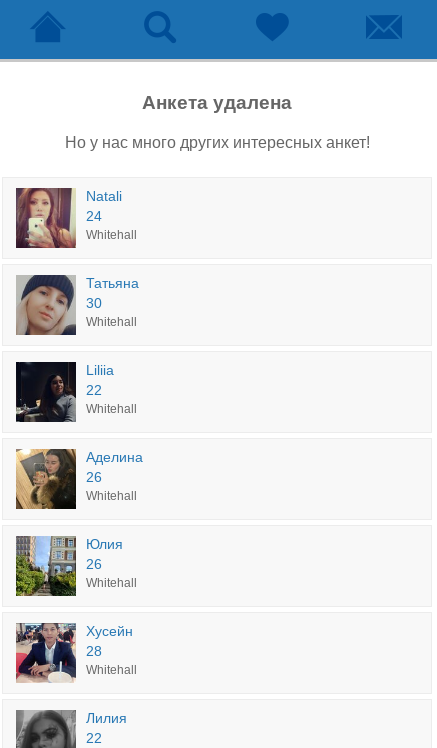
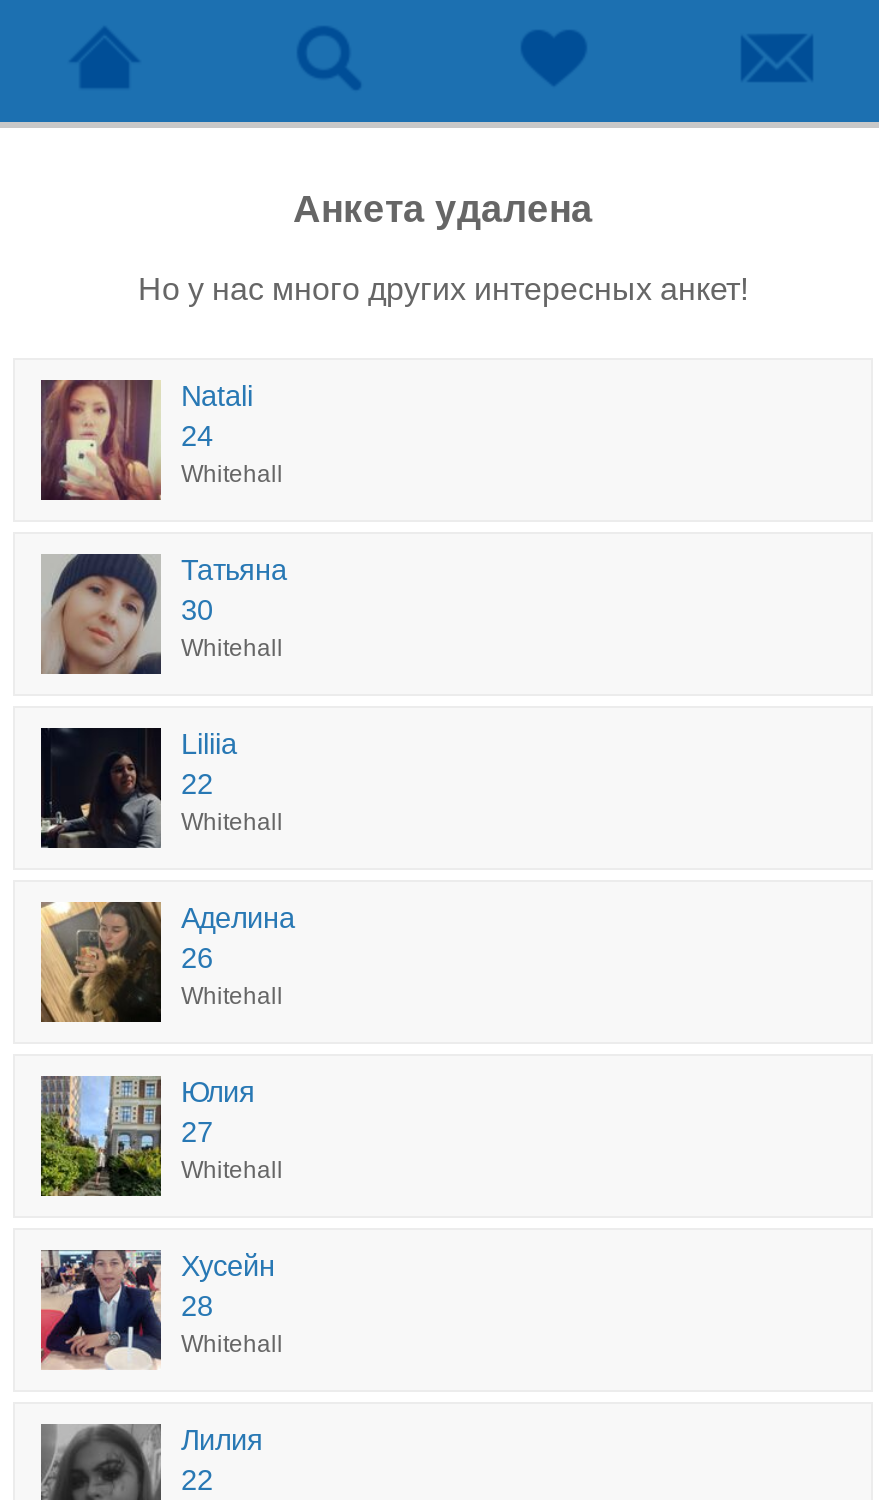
[86,556,102,572] 26 -> [181,1116,213,1148] 27

